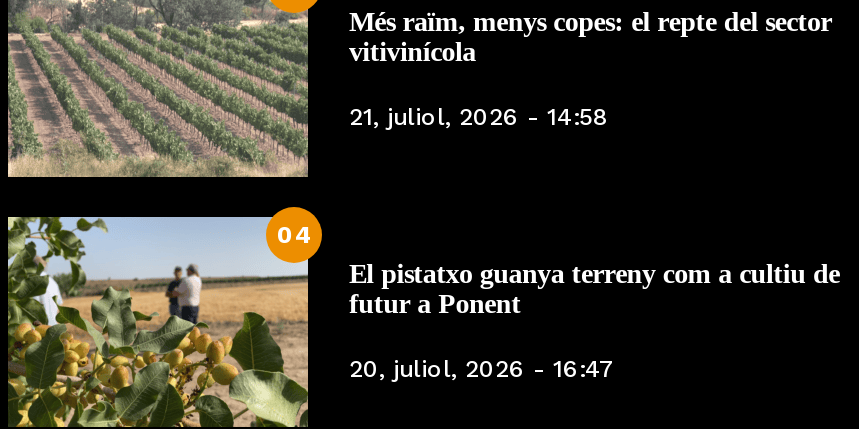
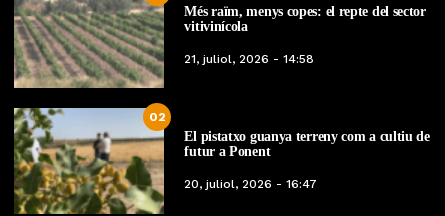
[277,221,313,249] 04 -> [149,110,166,124] 02

